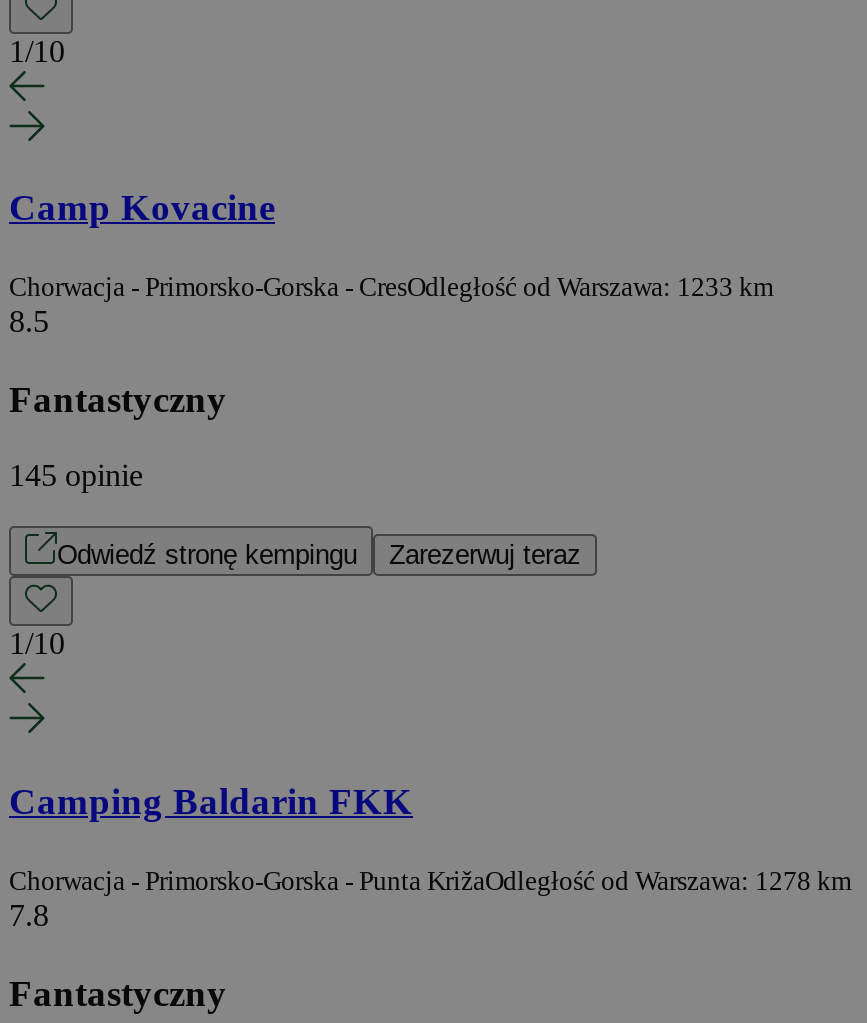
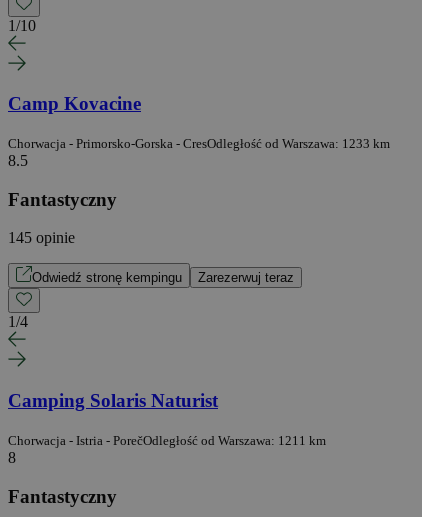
[9,627,65,661] 1/10 -> [8,313,28,330] 1/4
[9,780,413,822] Camping Baldarin FKK -> [8,390,218,411] Camping Solaris Naturist
[9,866,851,932] Chorwacja - Primorsko-Gorska - Punta KrižaOdległość od Warszawa: 1278 km | 7.8 -> [8,433,326,466] Chorwacja - Istria - PorečOdległość od Warszawa: 1211 km | 8

